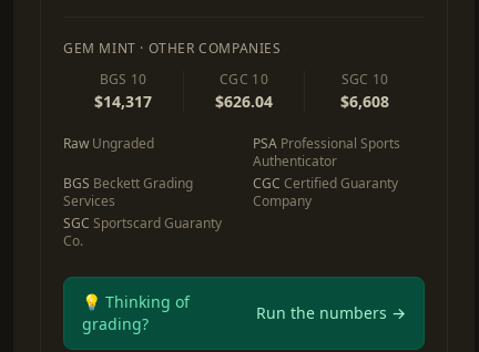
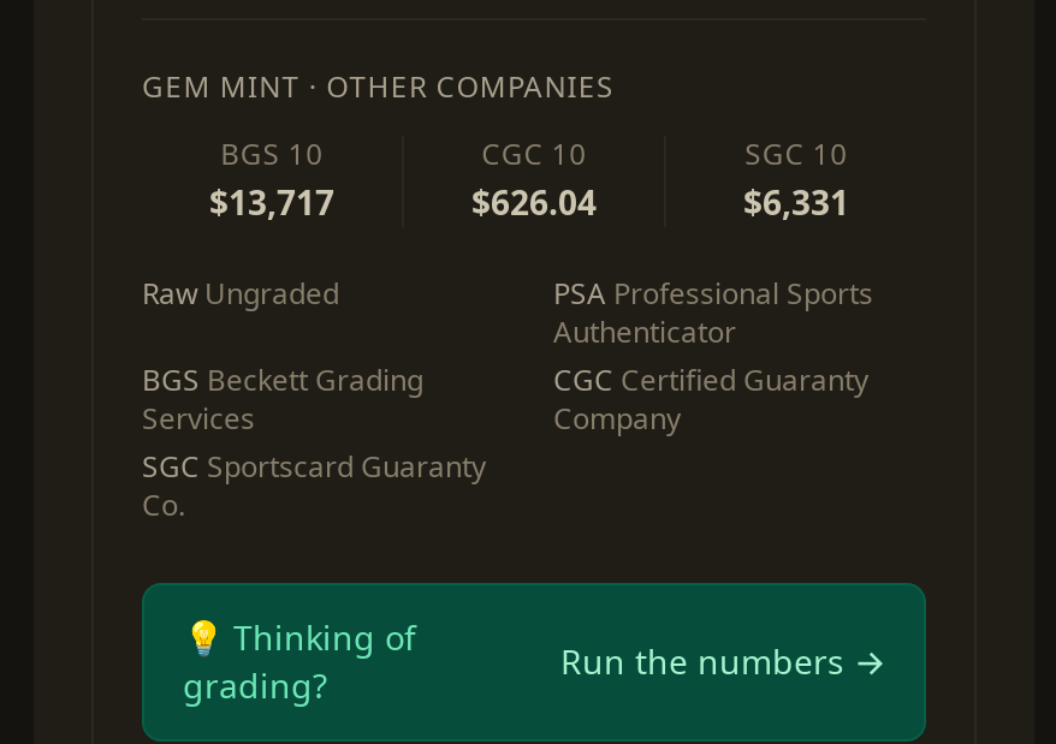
[94,90,152,111] $14,317 -> [209,178,334,224] $13,717
[340,90,389,111] $6,608 -> [743,178,849,224] $6,331

